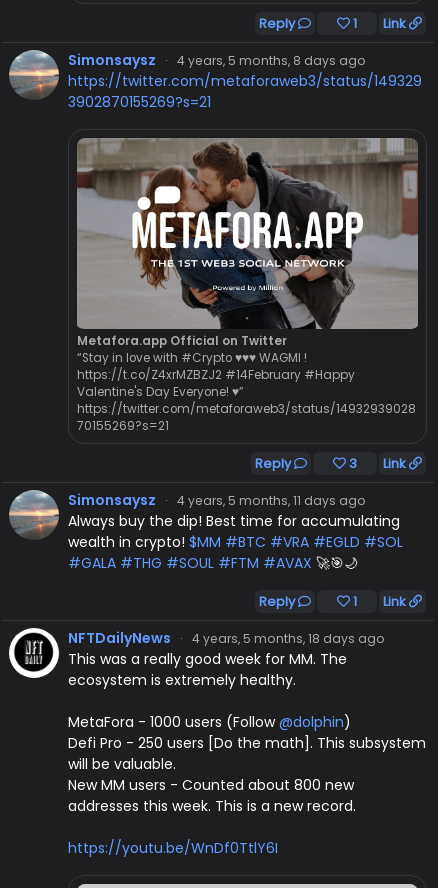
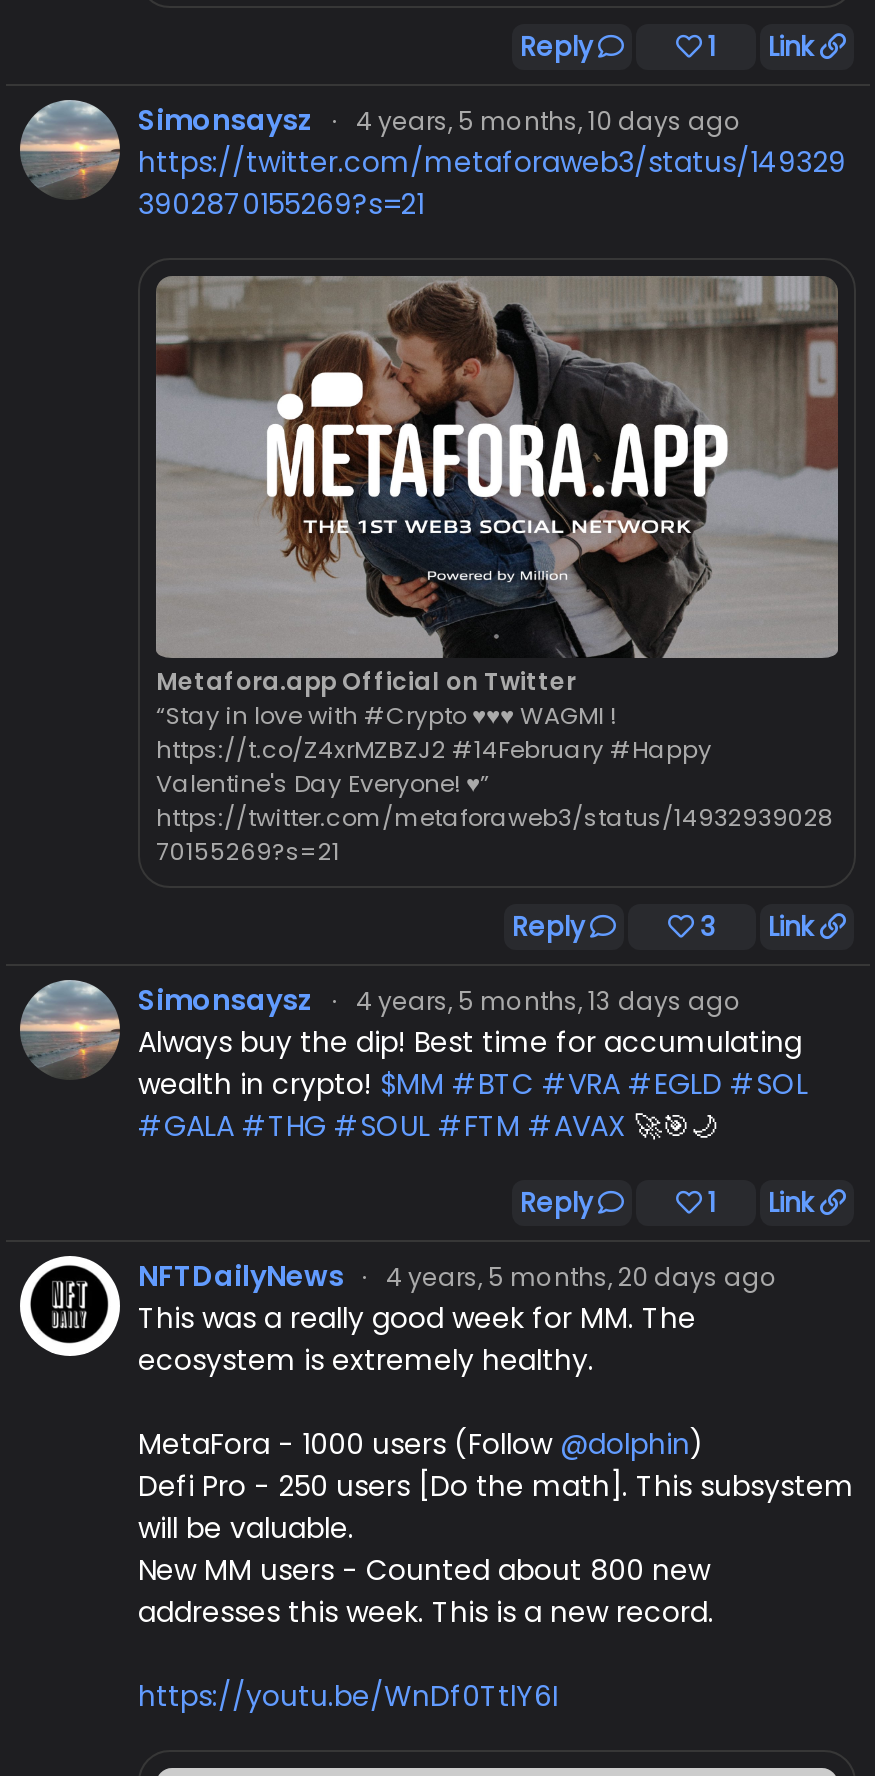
[68,50,366,70] Simonsaysz · 4 years, 5 months, 8 days ago -> [138,100,742,140] Simonsaysz · 4 years, 5 months, 10 days ago
[68,490,366,510] Simonsaysz · 4 years, 5 months, 11 days ago -> [138,980,742,1020] Simonsaysz · 4 years, 5 months, 13 days ago
[68,628,385,648] NFTDailyNews · 4 years, 5 months, 18 days ago -> [138,1256,778,1296] NFTDailyNews · 4 years, 5 months, 20 days ago

